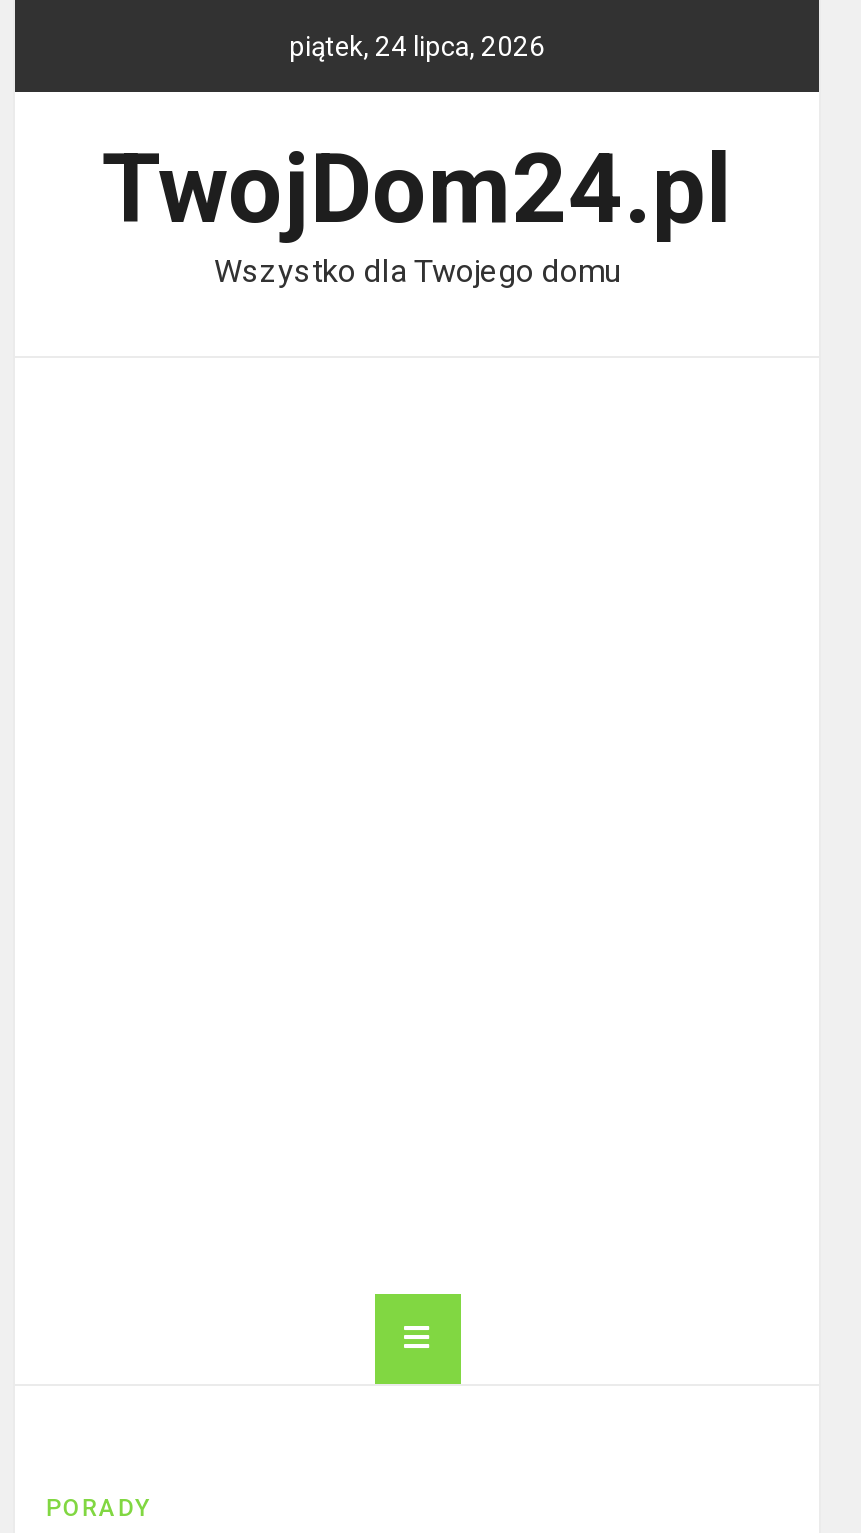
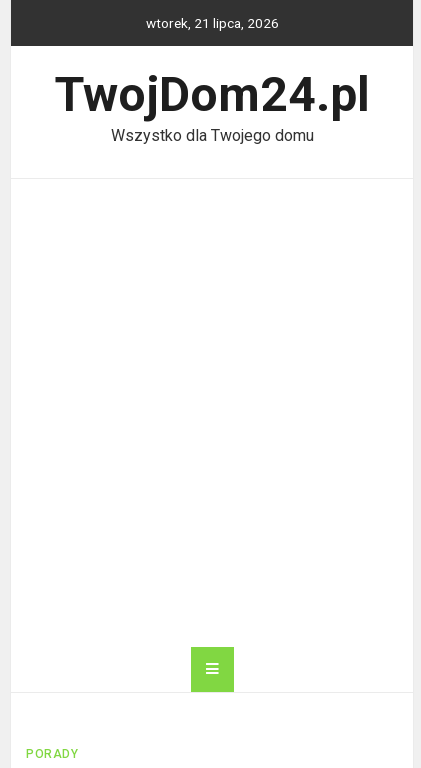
[289,30,545,62] piątek, 24 lipca, 2026 -> [145,15,278,31] wtorek, 21 lipca, 2026

